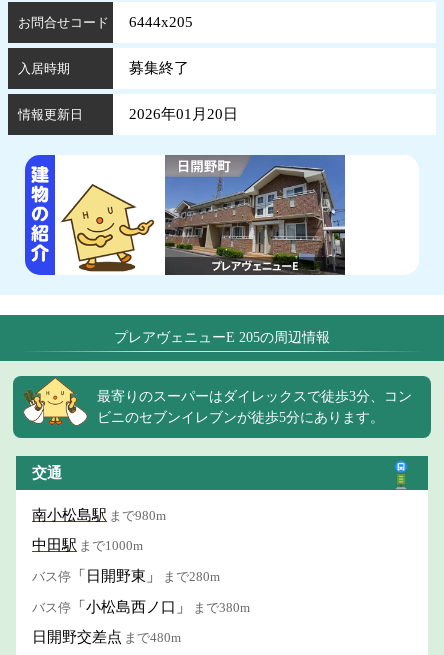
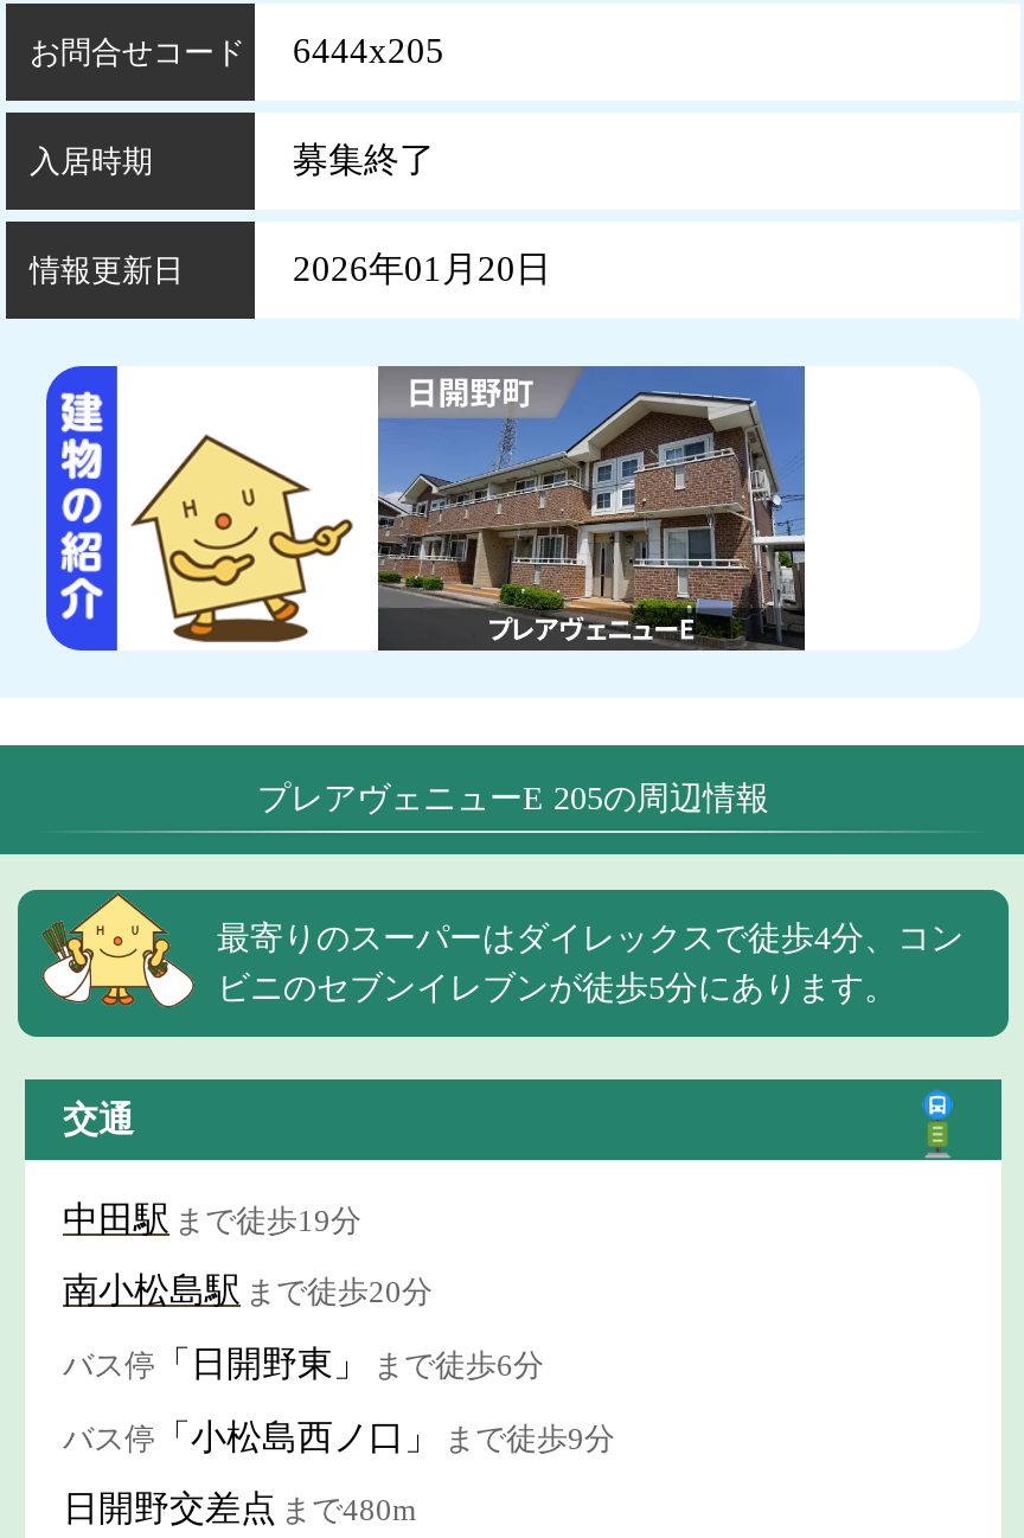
[97,389,412,404] 最寄りのスーパーはダイレックスで徒歩3分、コン -> [217,921,964,956] 最寄りのスーパーはダイレックスで徒歩4分、コン
[32,507,166,523] 南小松島駅 まで980m -> [63,1200,361,1238] 中田駅 まで徒歩19分
[32,537,143,553] 中田駅 まで1000m -> [63,1273,433,1310] 南小松島駅 まで徒歩20分
[32,568,220,584] バス停「日開野東」 まで280m -> [63,1345,544,1383] バス停「日開野東」 まで徒歩6分
[32,598,250,614] バス停「小松島西ノ口」 まで380m -> [63,1417,615,1455] バス停「小松島西ノ口」 まで徒歩9分

